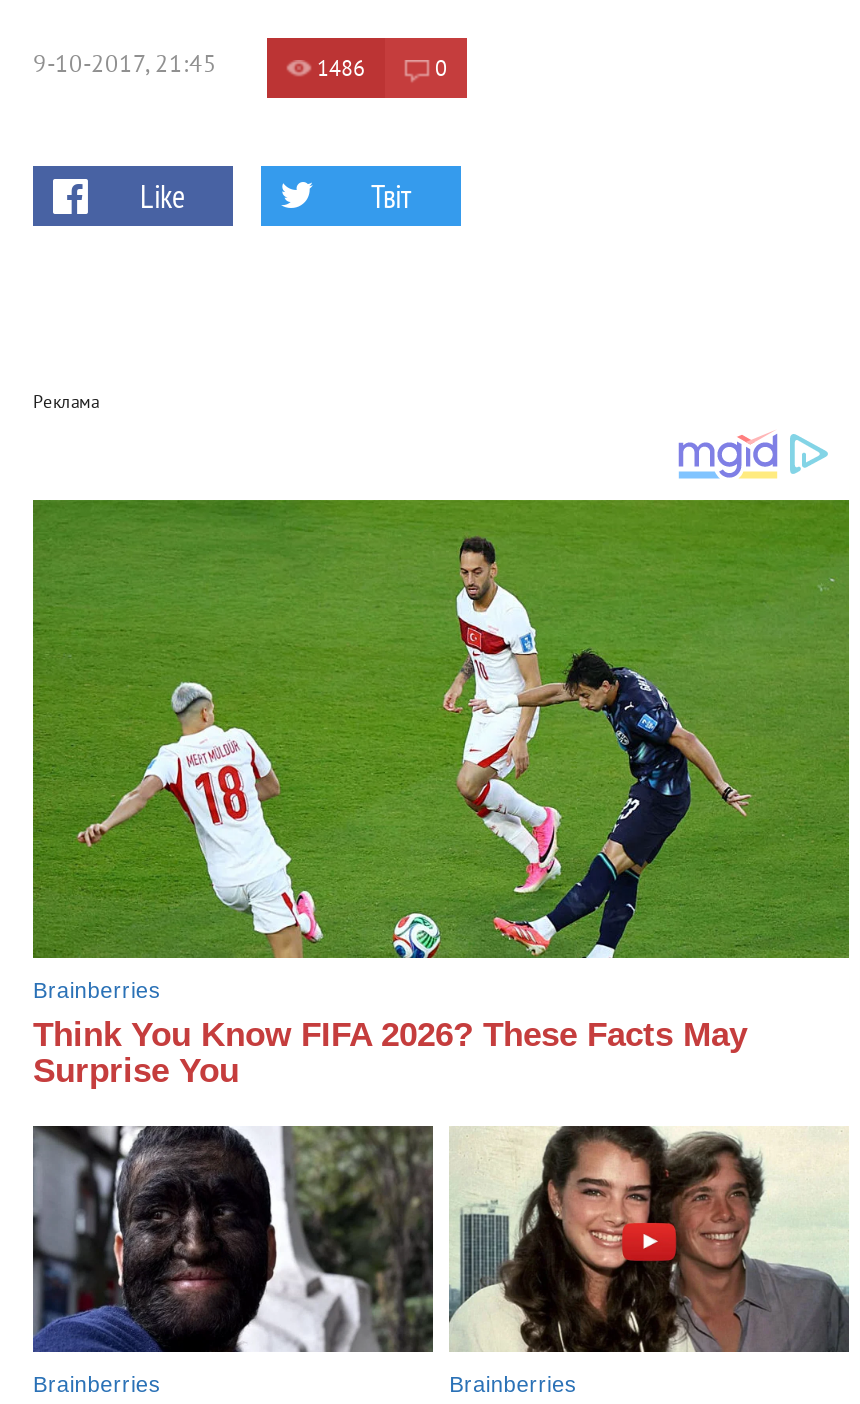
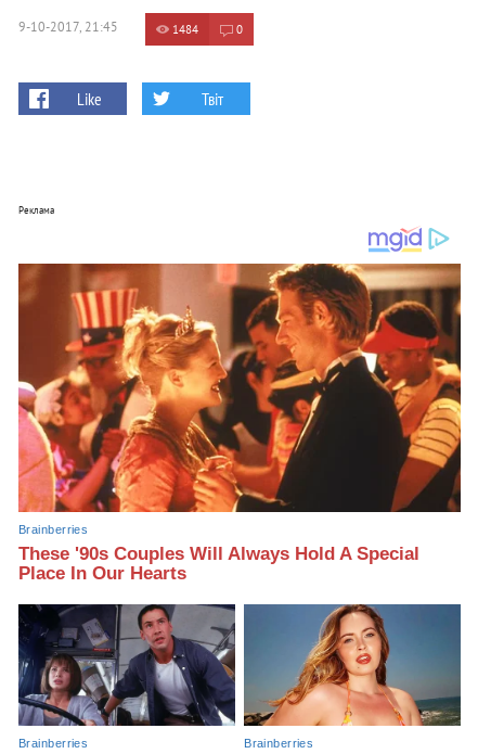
[317,55,365,83] 1486 -> [172,22,198,37] 1484
[31,498,851,1090] [image] | Think You Know FIFA 2026? These Facts May | Surprise You -> [17,263,462,584] [image] | These '90s Couples Will Always Hold A Special | Place In Our Hearts
[31,1124,433,1354] [image] -> [17,603,235,727] [image]
[449,1124,849,1354] [image] -> [243,603,462,727] [image]

